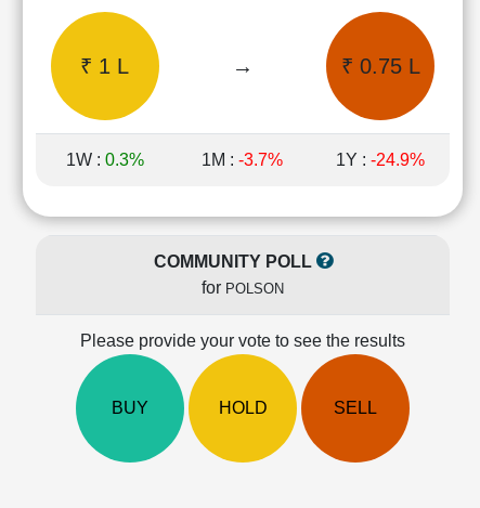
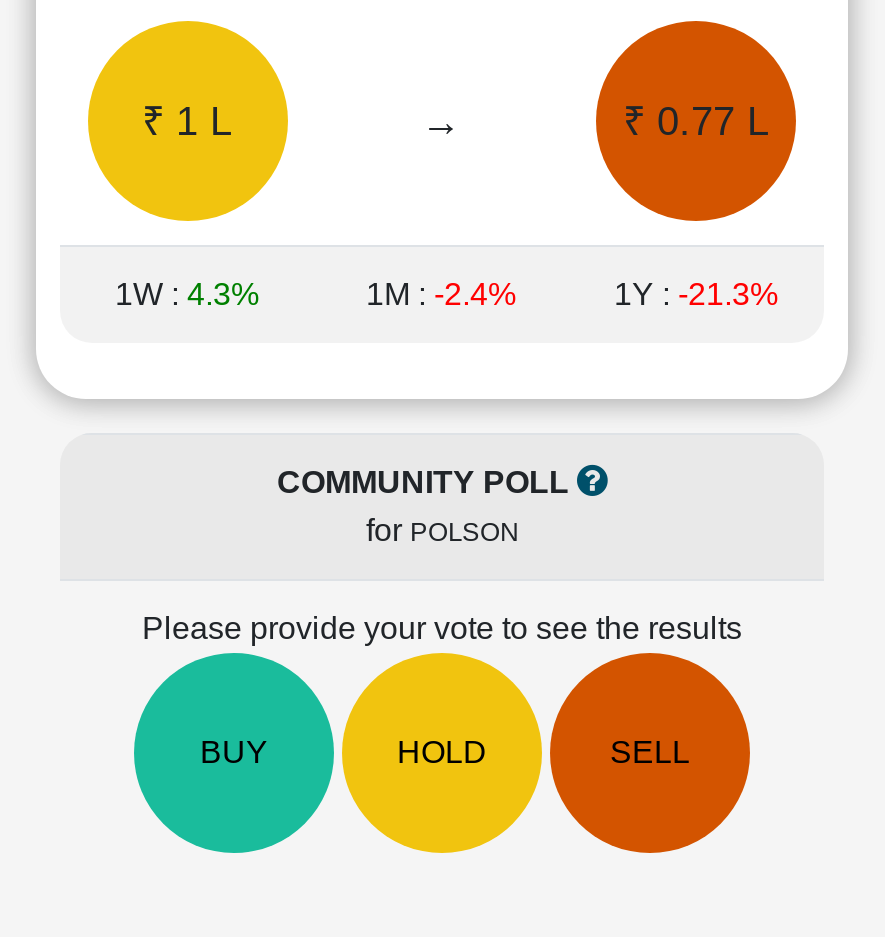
[341,54,420,78] ₹ 0.75 L -> [623,99,769,143] ₹ 0.77 L
[66,151,144,169] 1W : 0.3% -> [115,277,259,311] 1W : 4.3%
[202,151,283,169] 1M : -3.7% -> [366,277,516,311] 1M : -2.4%
[336,151,425,169] 1Y : -24.9% -> [614,277,778,311] 1Y : -21.3%

